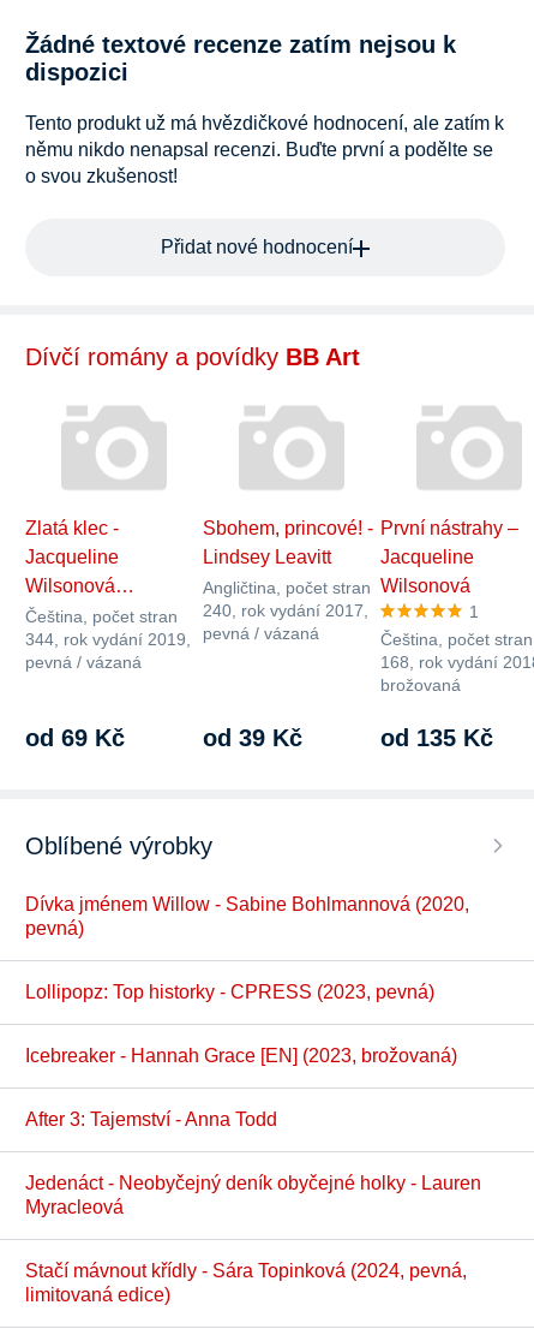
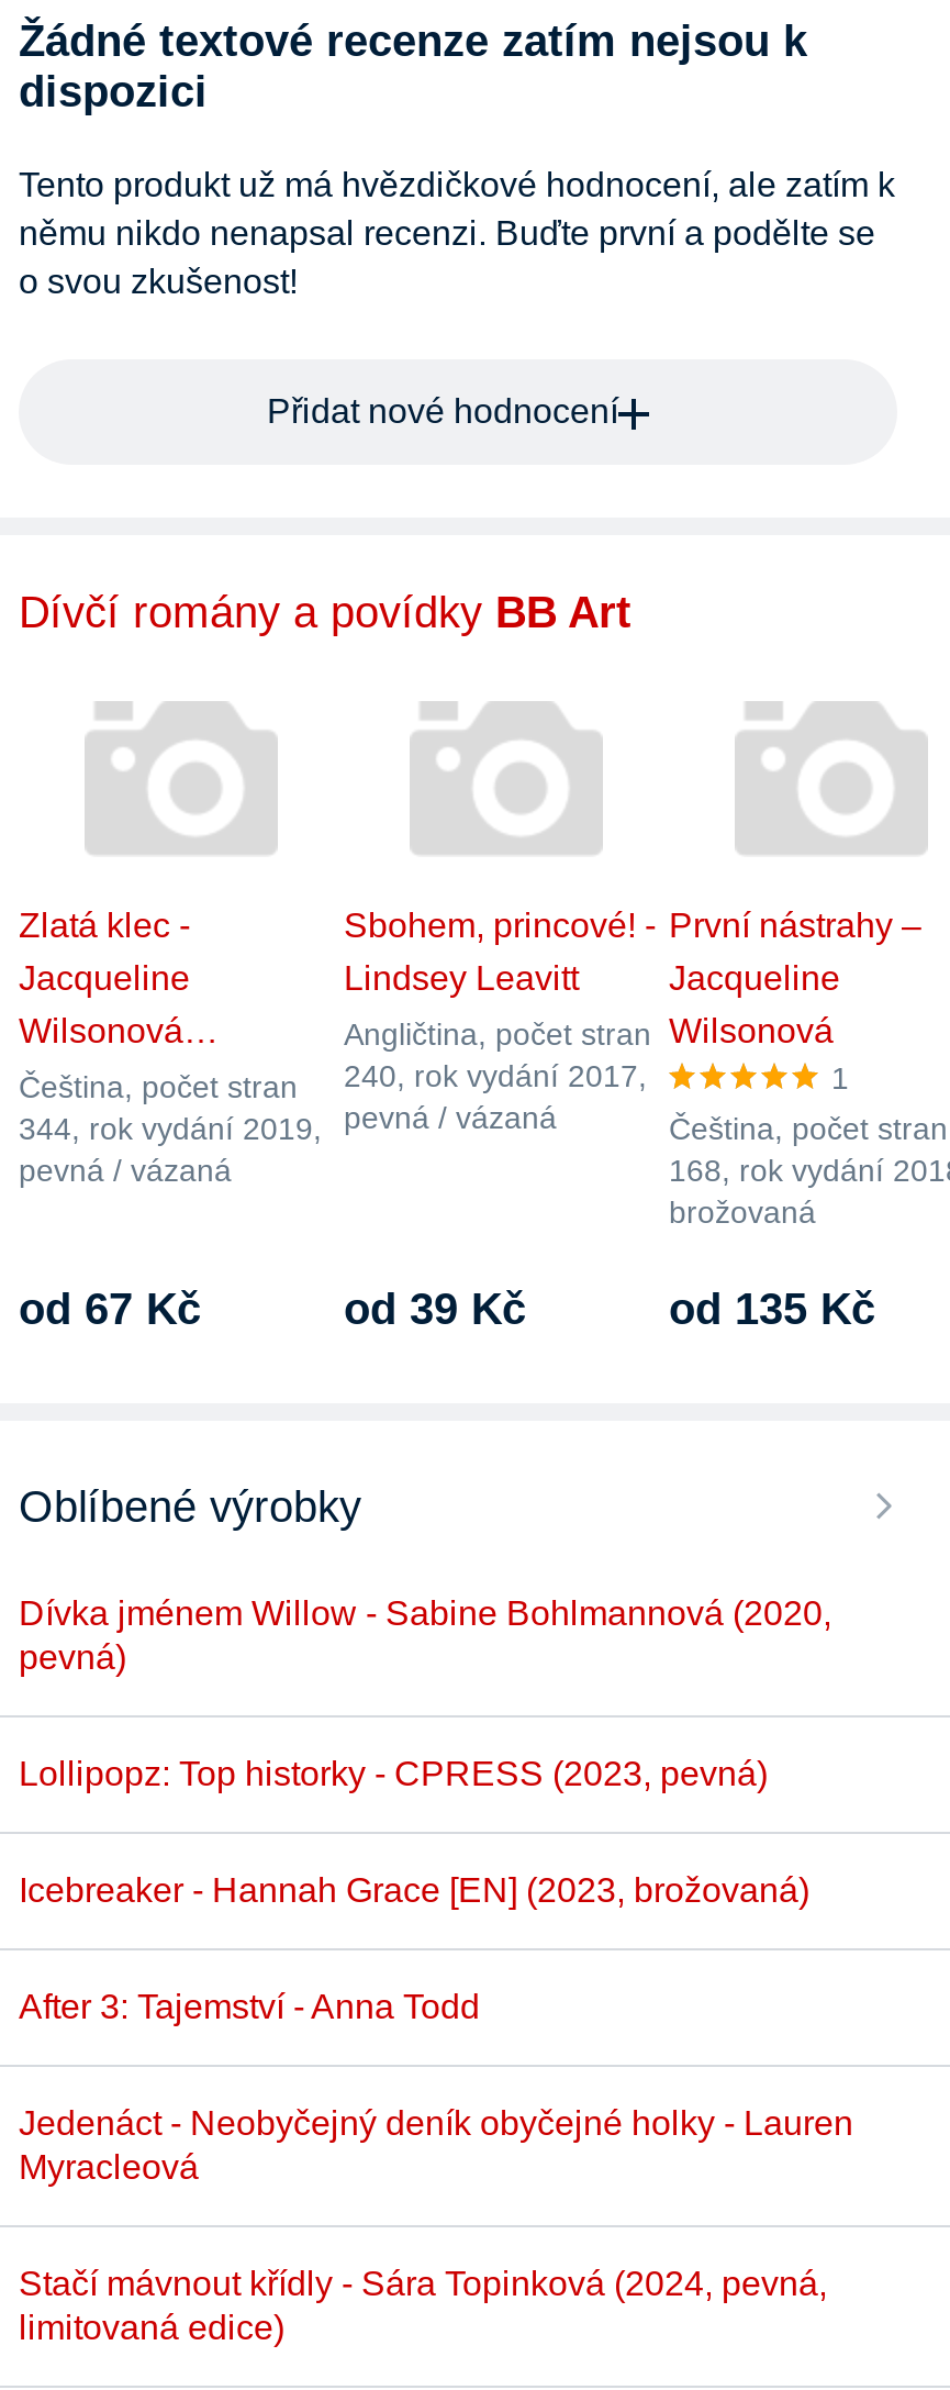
[25,725,125,751] od 69 Kč -> [19,1285,201,1333] od 67 Kč

